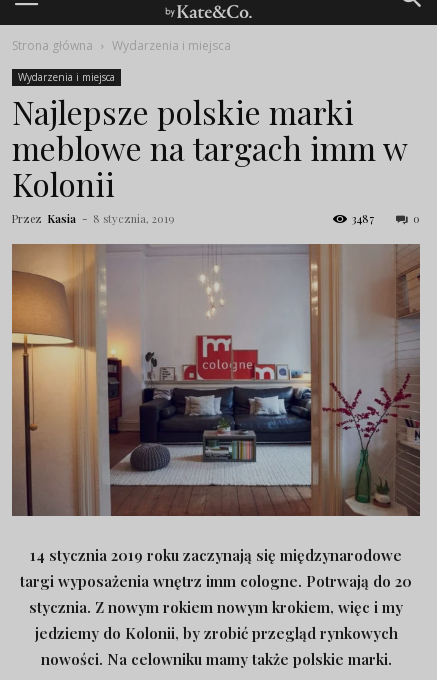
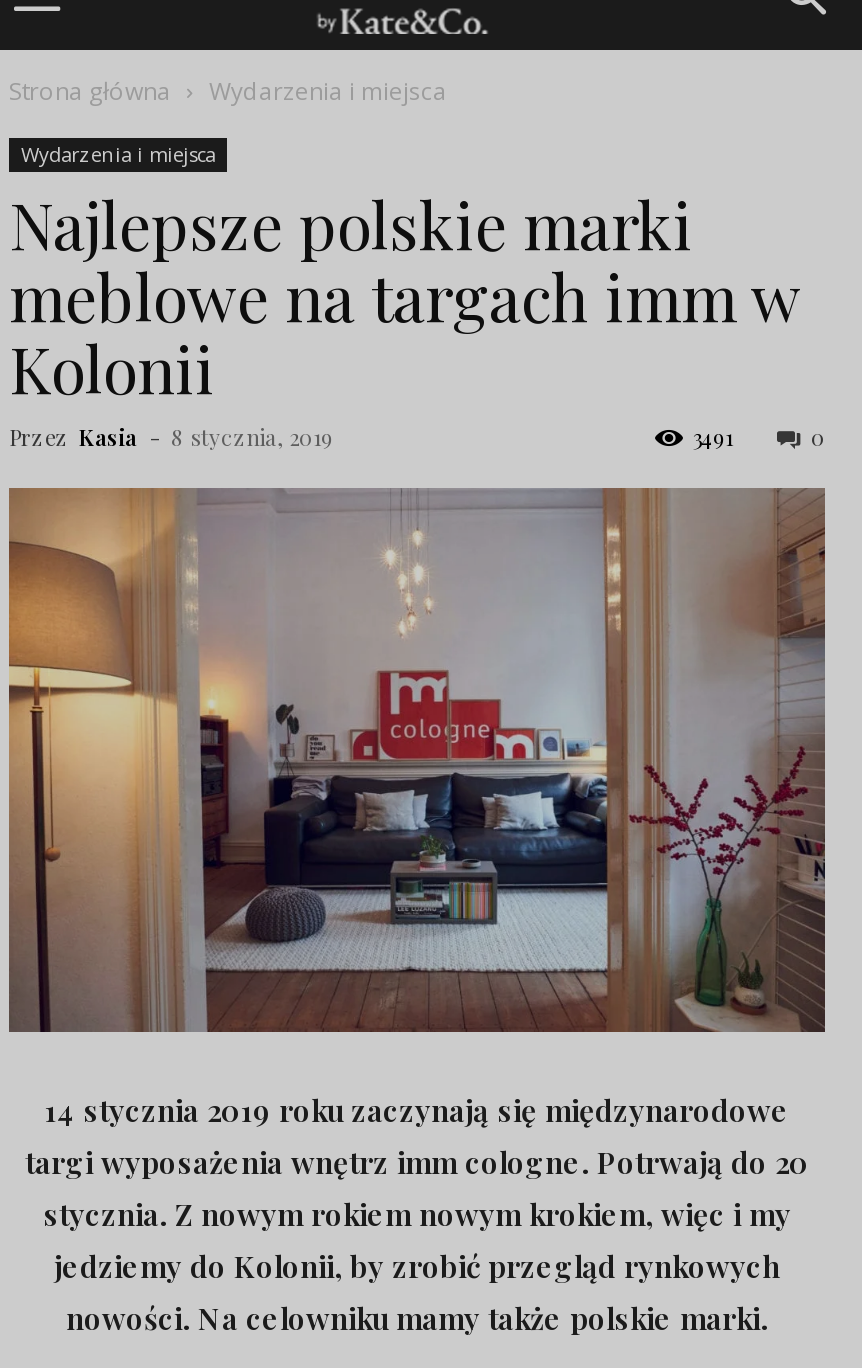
[352,211,374,226] 3487 -> [693,422,733,452] 3491

